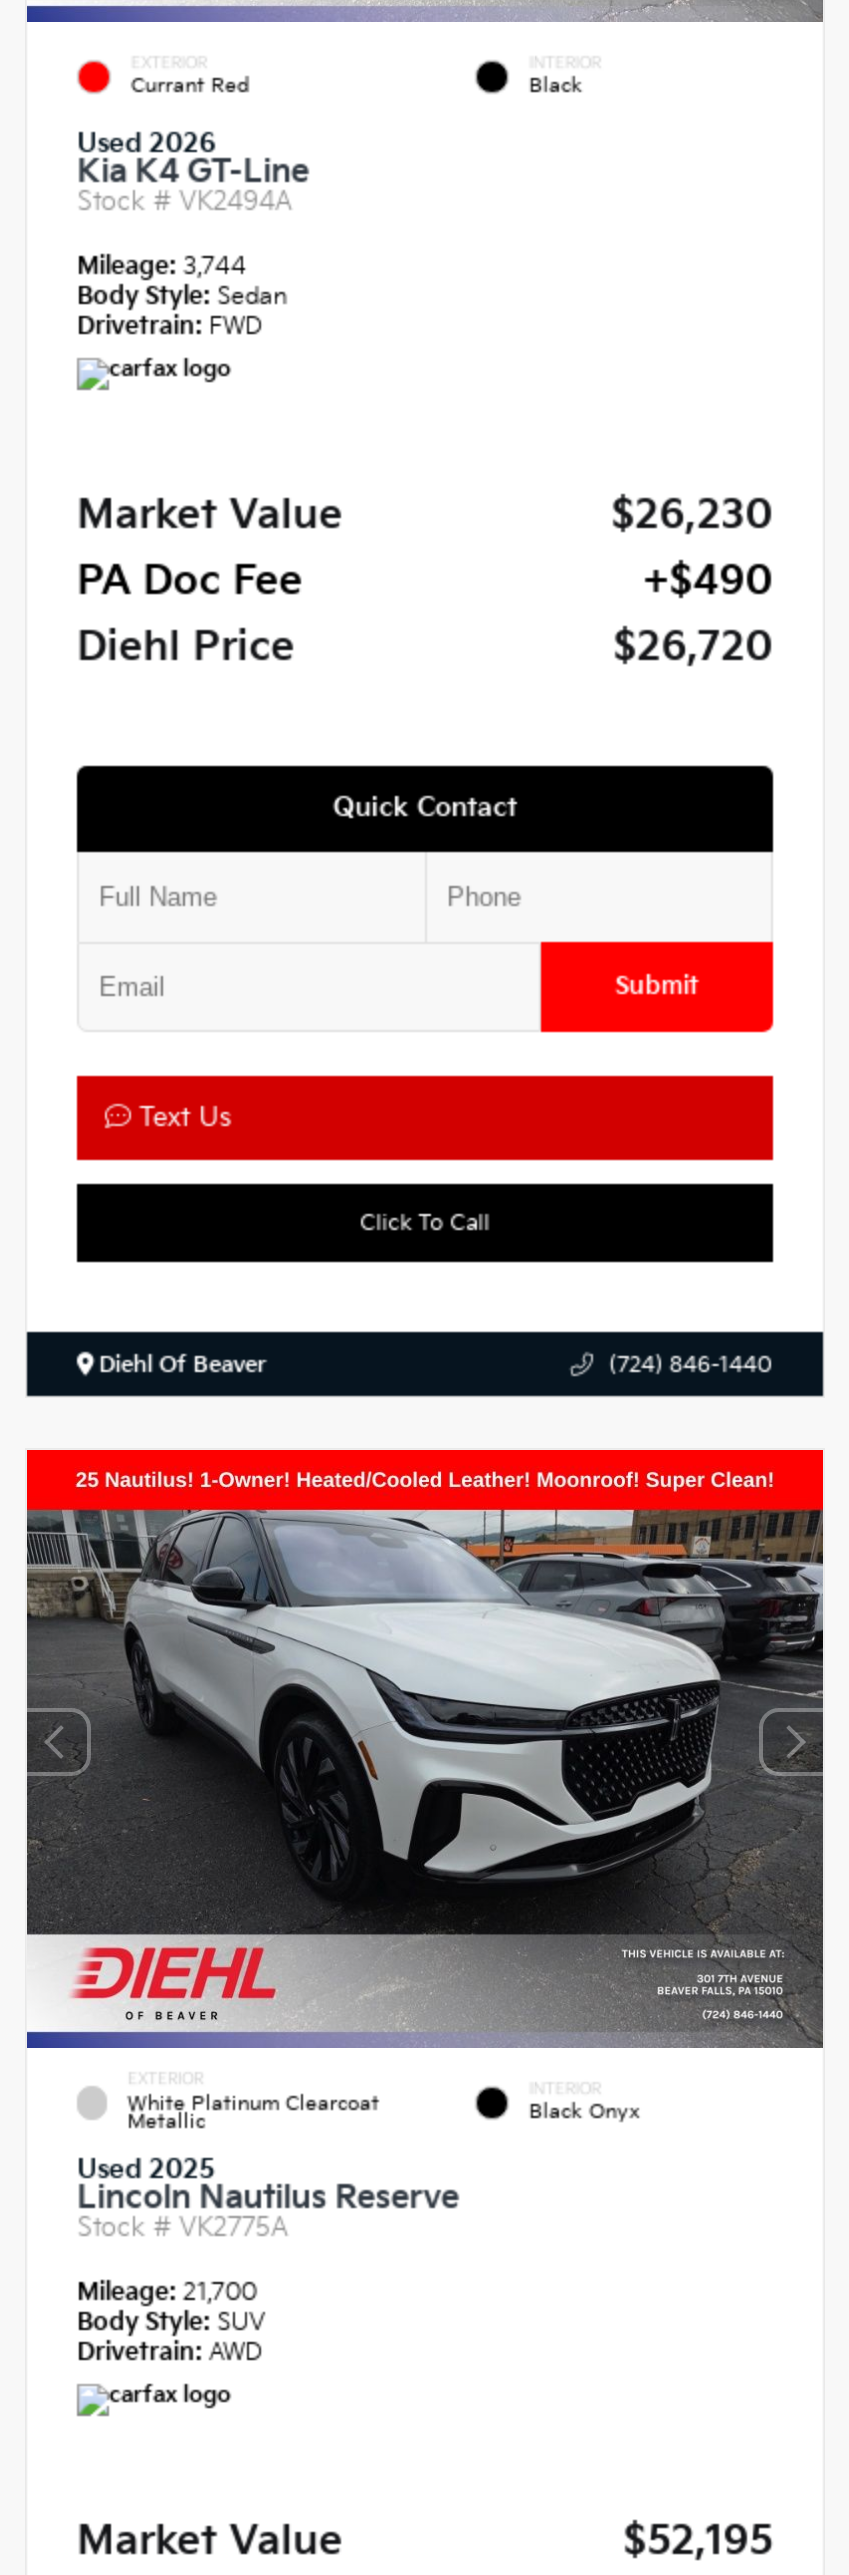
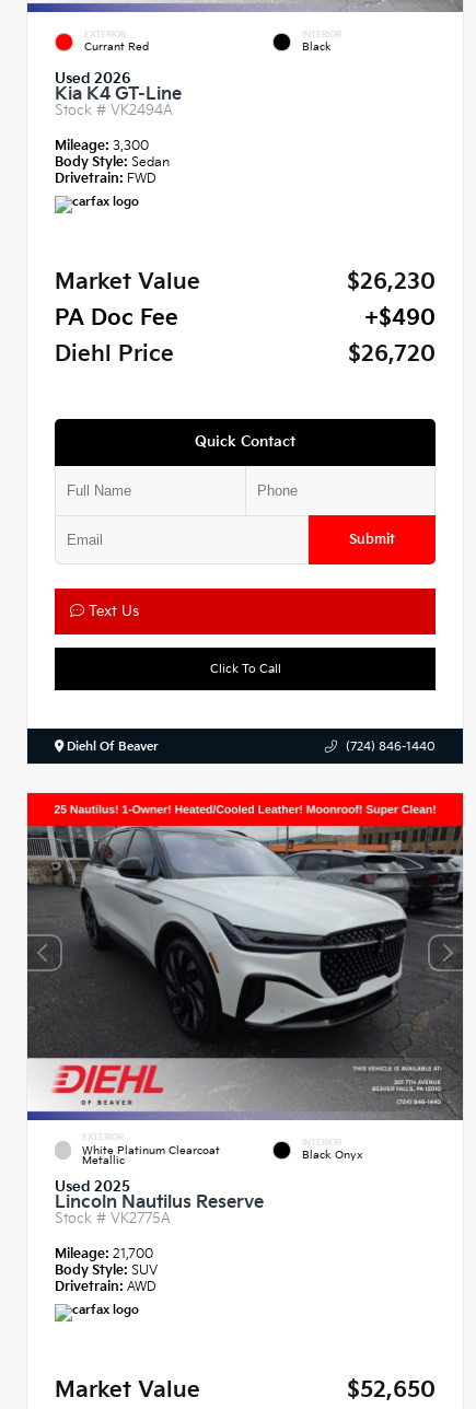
[77,251,247,281] Mileage: 3,744 -> [55,137,149,154] Mileage: 3,300
[623,2518,773,2566] $52,195 -> [347,1377,436,1404] $52,650

